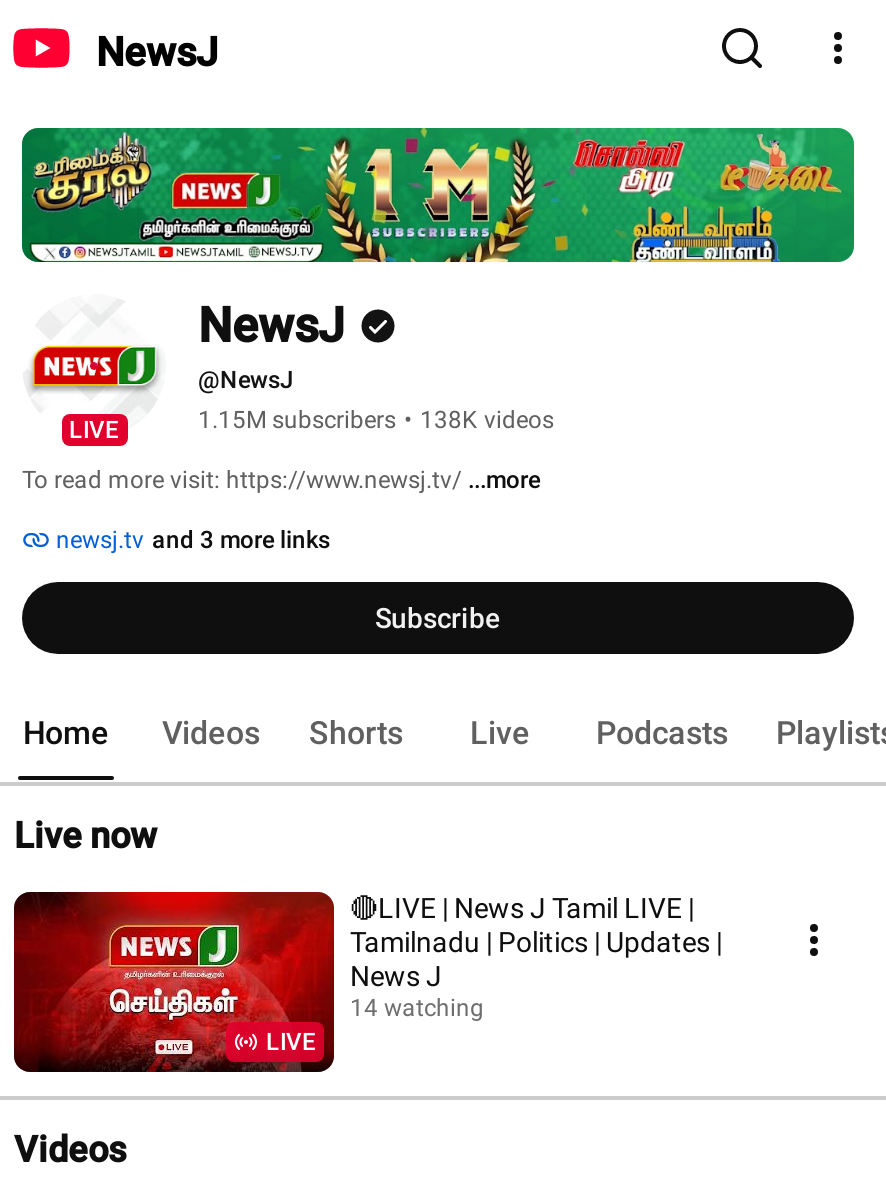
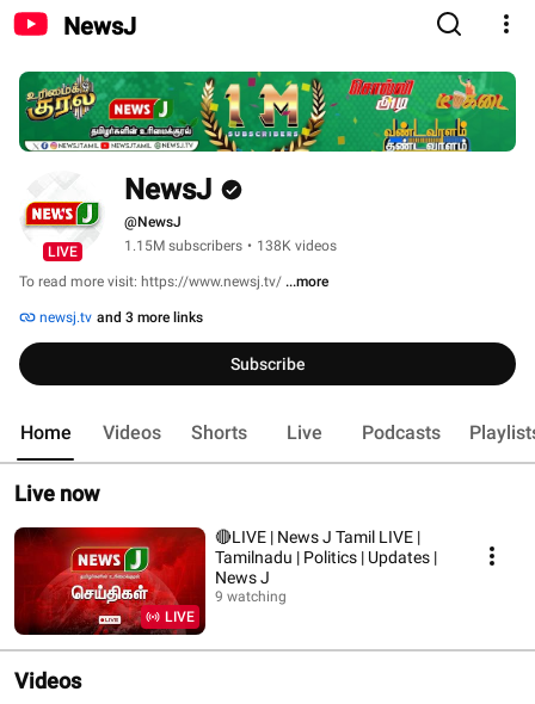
[350,994,484,1022] 14 watching -> [215,588,287,605] 9 watching

